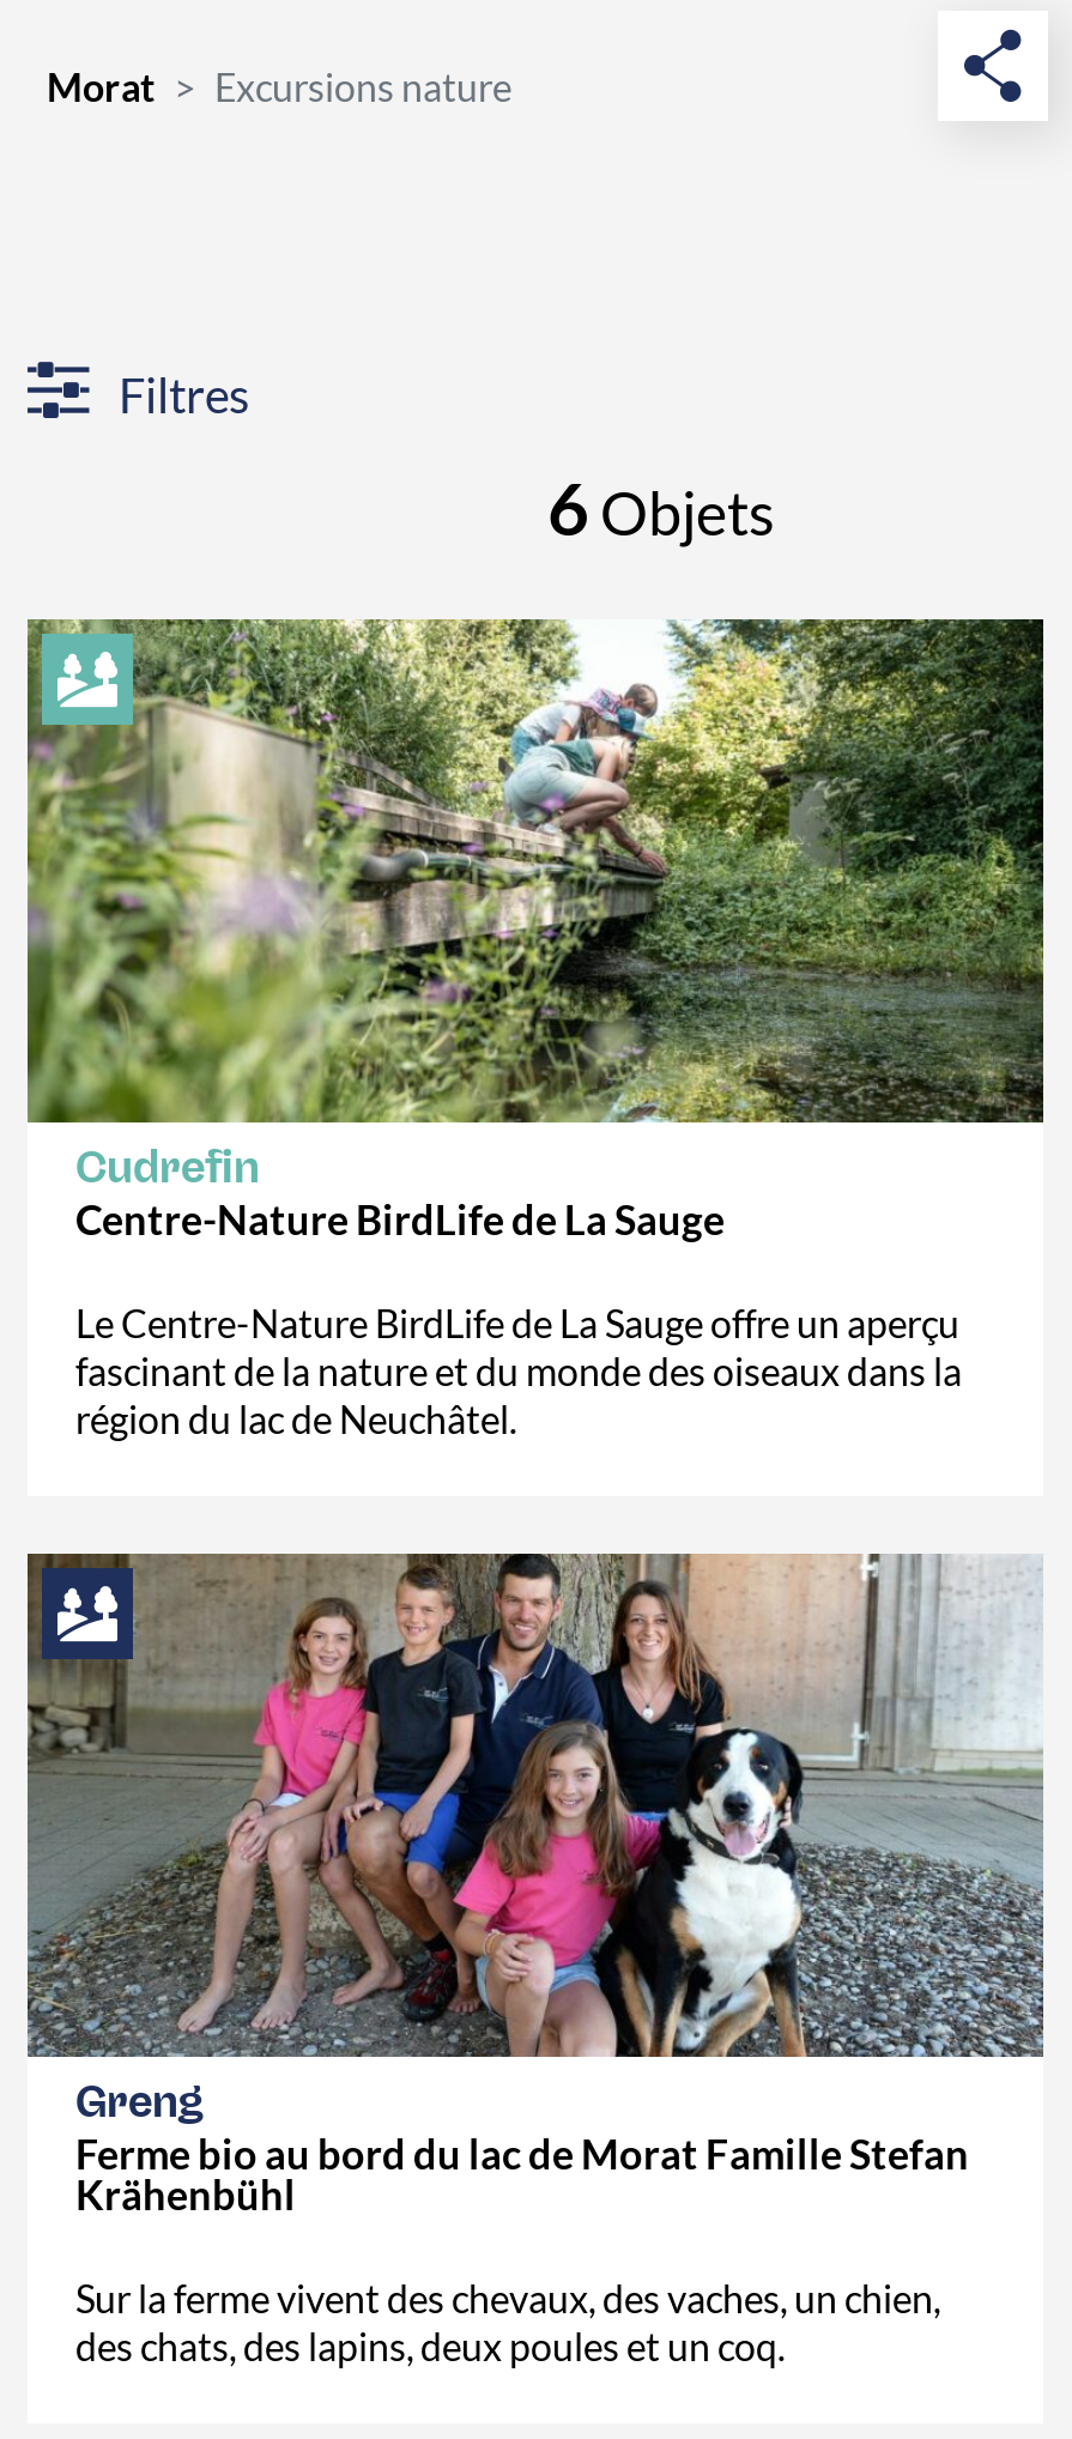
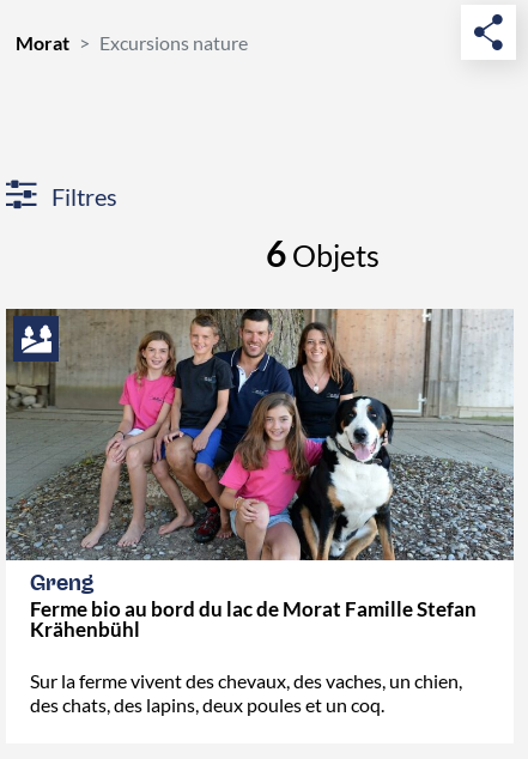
[28,617,1046,1441] [image] | Cudrefin | Centre-Nature BirdLife de La Sauge | Le Centre-Nature BirdLife de La Sauge offre un aperçu | fascinant de la nature et du monde des oiseaux dans la | région du lac de Neuchâtel. -> none

